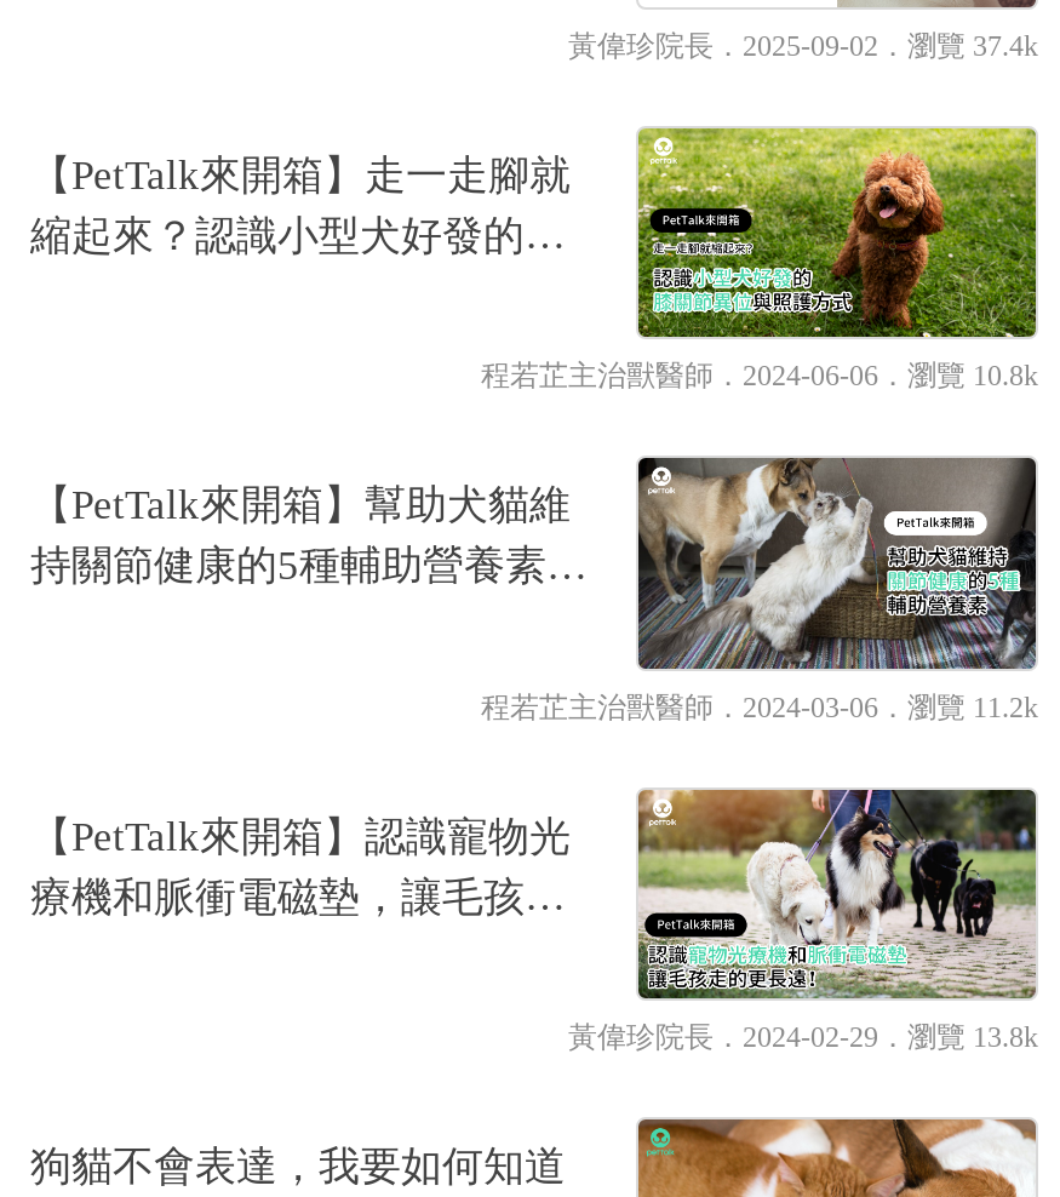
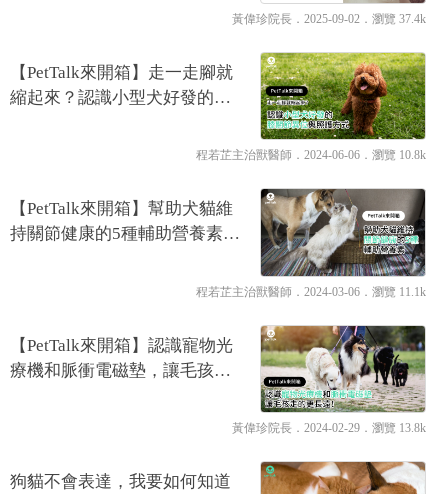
[481,690,1038,724] 程若芷主治獸醫師．2024-03-06．瀏覽 11.2k -> [196,285,426,299] 程若芷主治獸醫師．2024-03-06．瀏覽 11.1k

